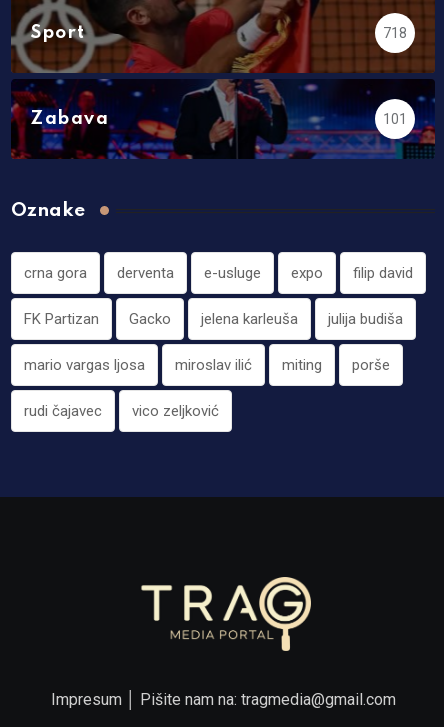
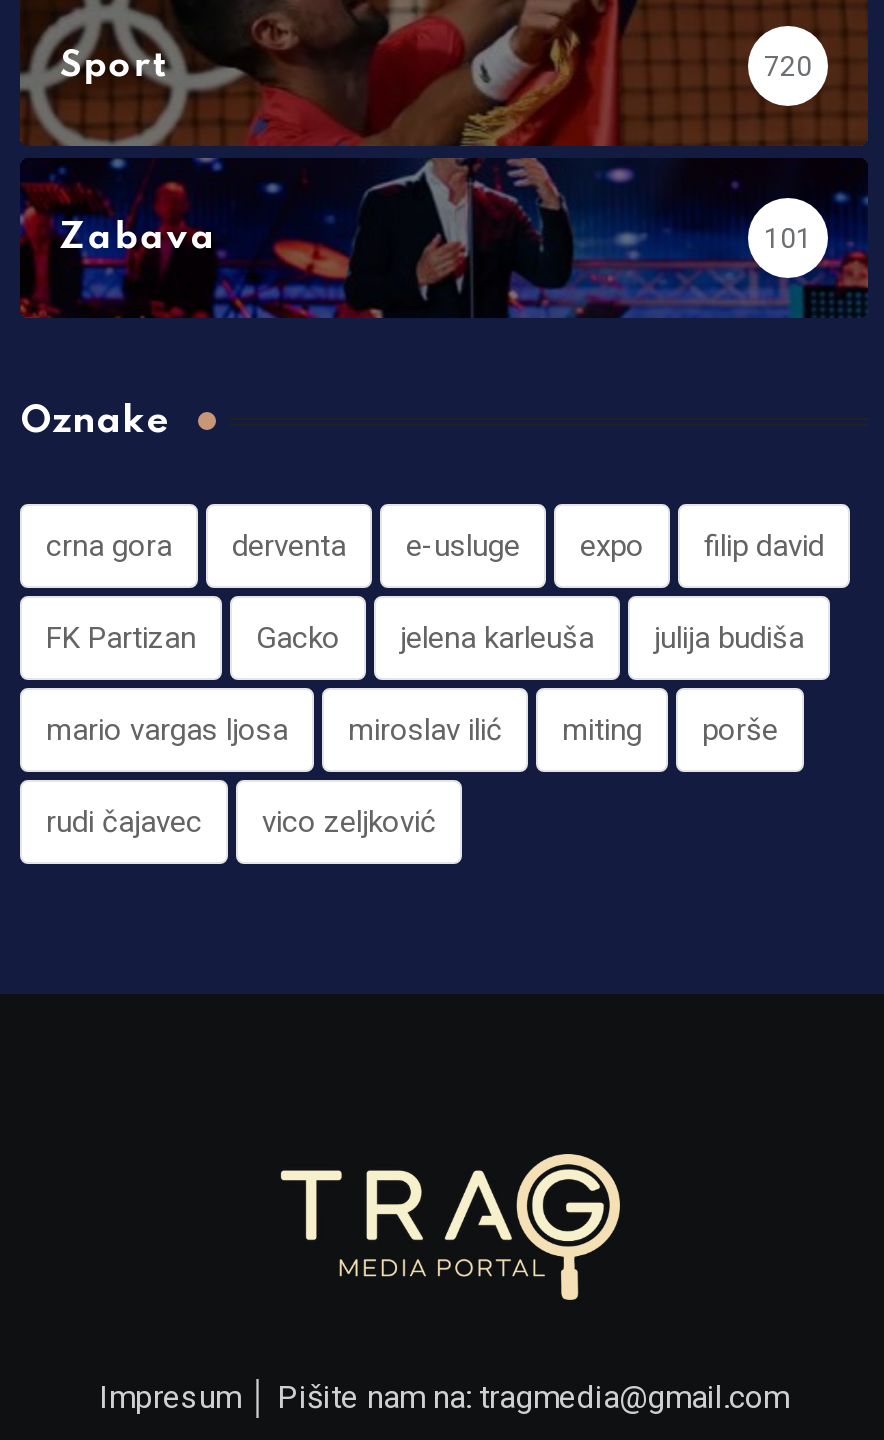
[383,25,407,41] 718 -> [764,50,812,82] 720

